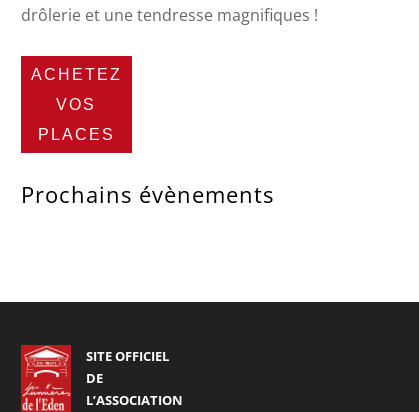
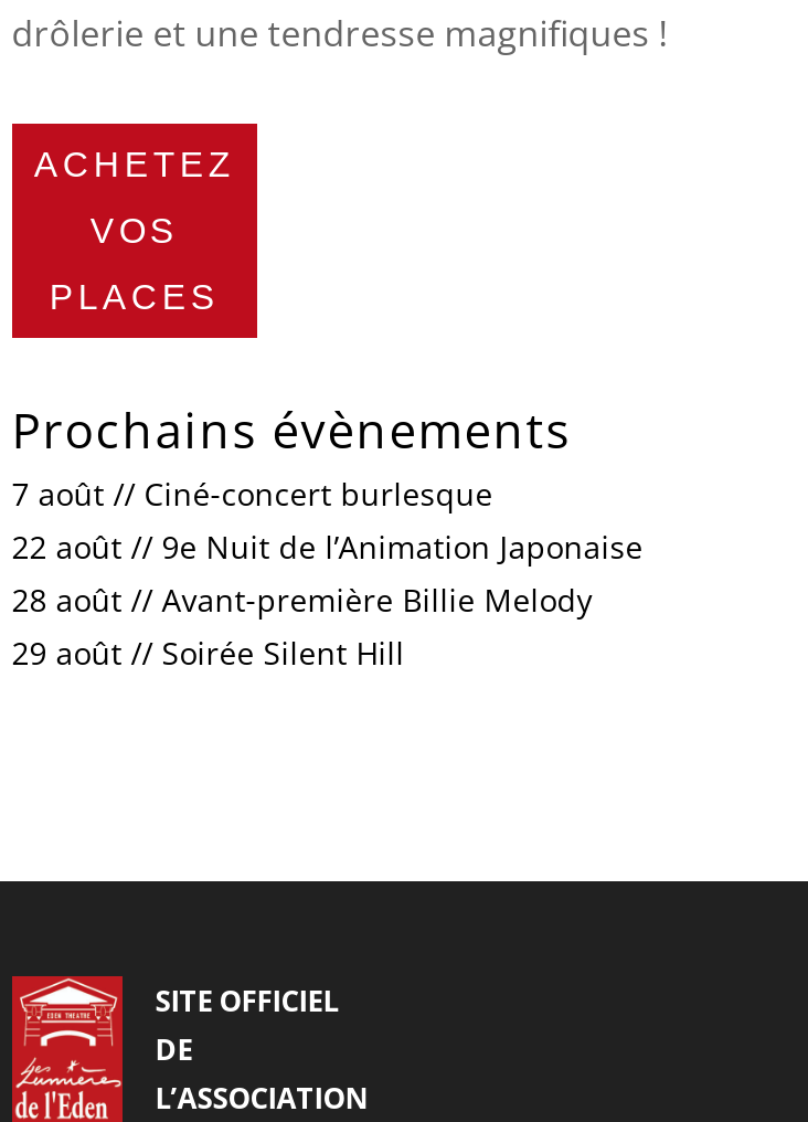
none -> [12,473,643,674] 7 août // Ciné-concert burlesque | 22 août // 9e Nuit de l’Animation Japonaise | 28 août // Avant-première Billie Melody | 29 août // Soirée Silent Hill

